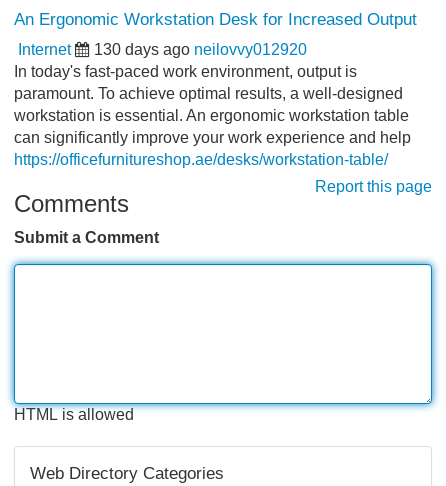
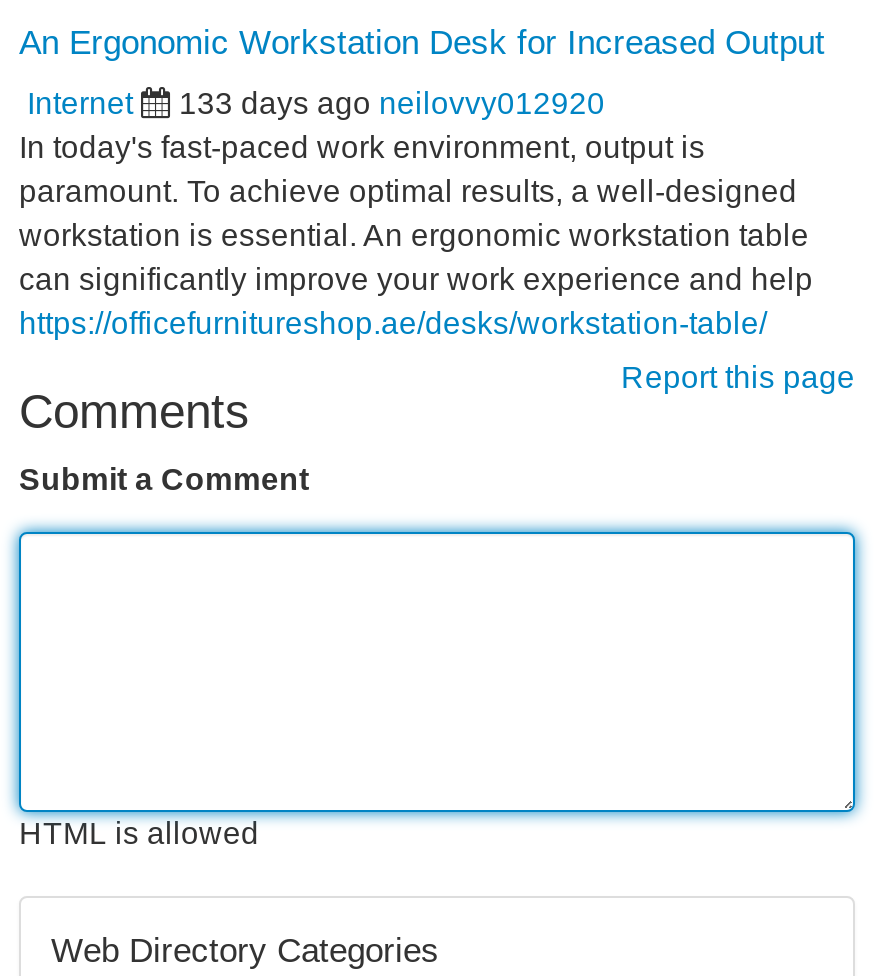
[94,41,307,58] 130 days ago neilovvy012920 -> [179,86,605,120] 133 days ago neilovvy012920

